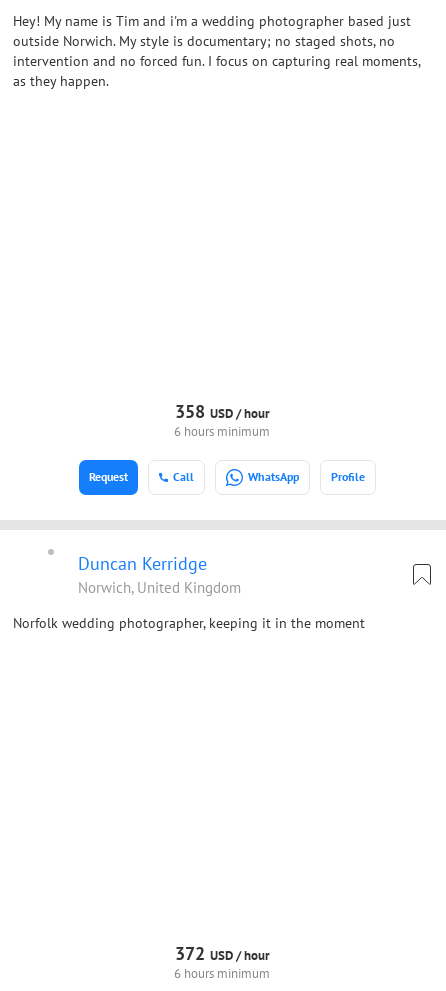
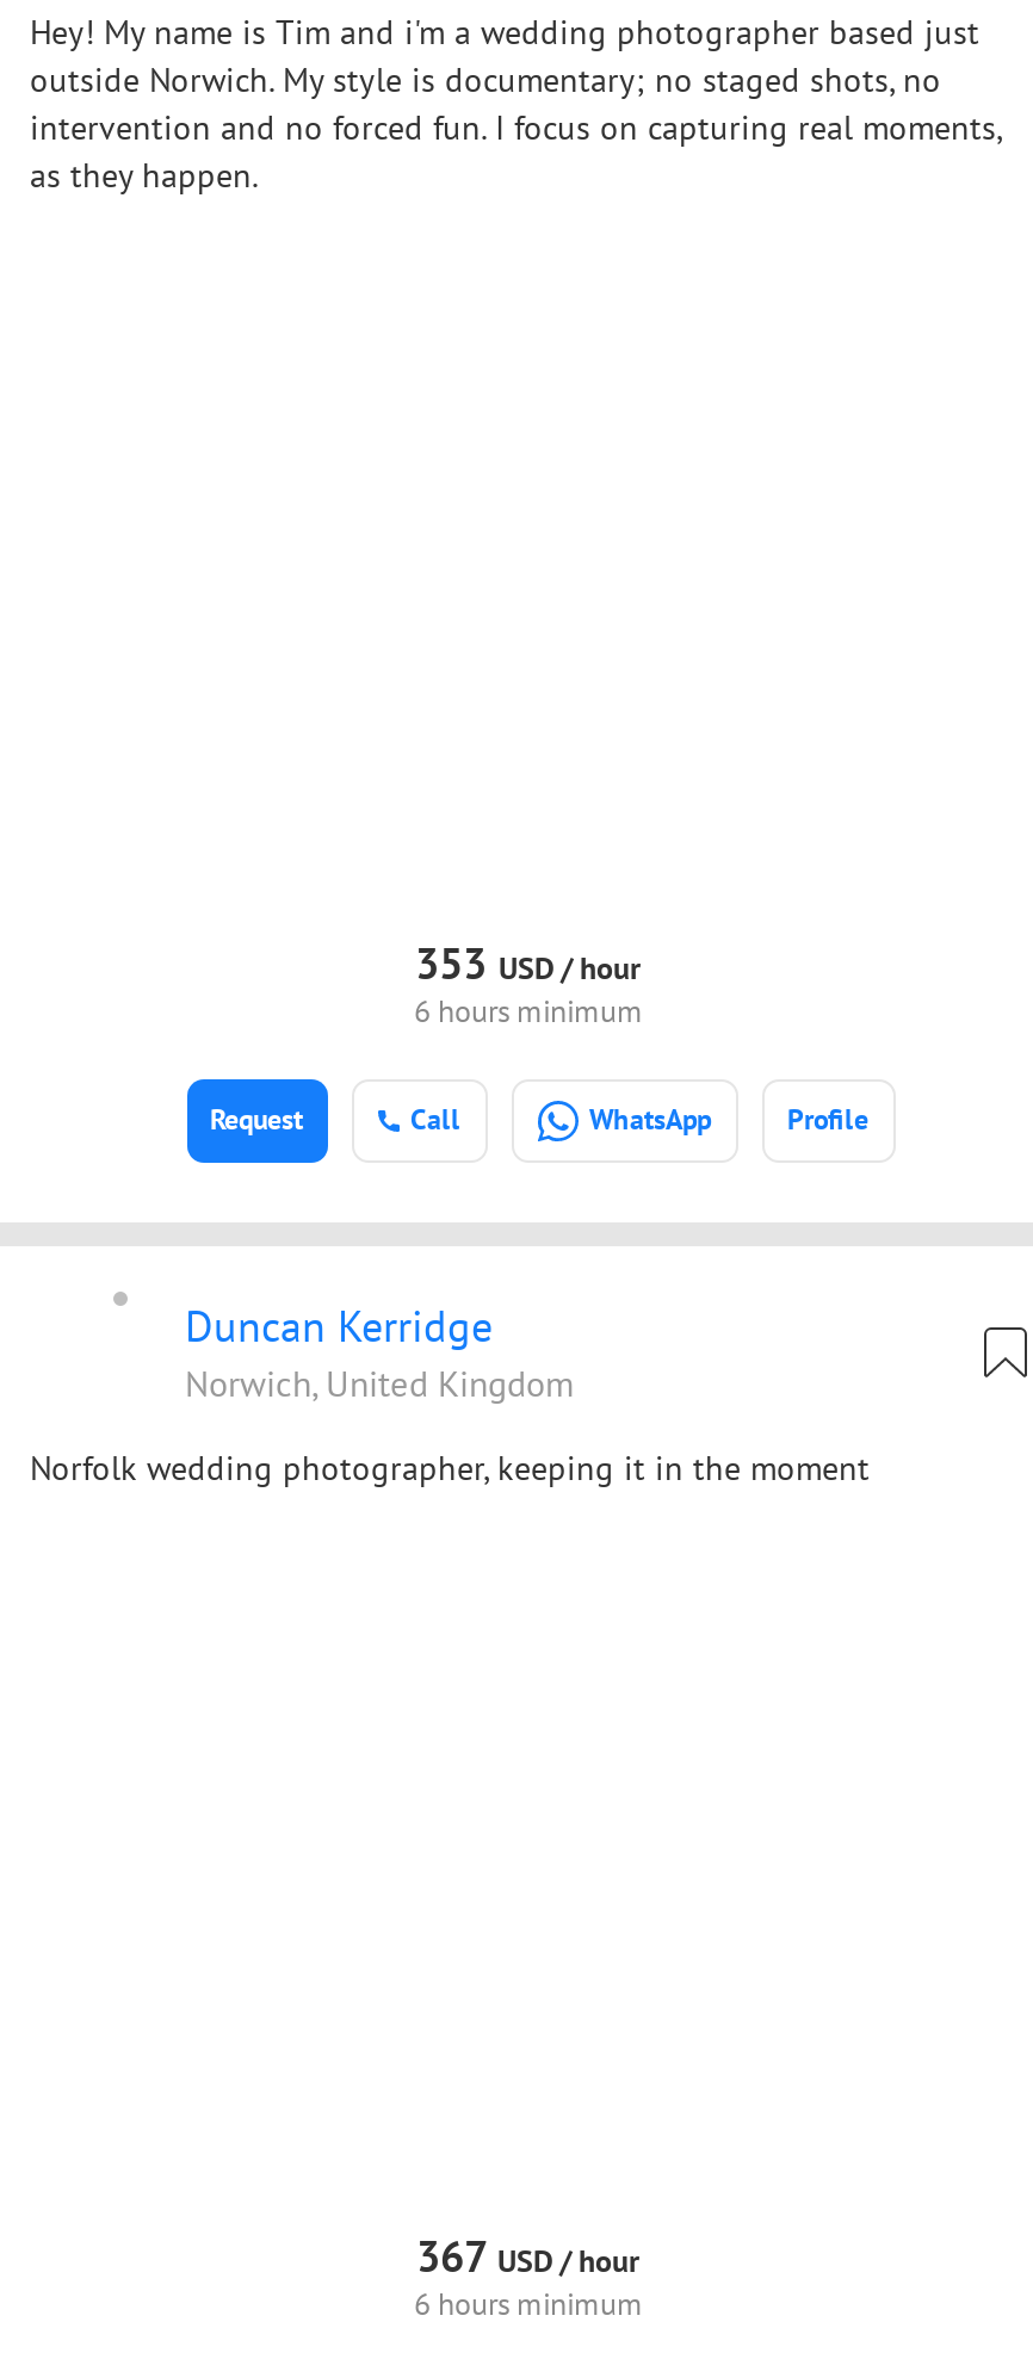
[174,400,269,423] 358 USD /hour -> [415,936,642,991] 353 USD /hour
[174,942,269,965] 372 USD /hour -> [416,2229,641,2284] 367 USD /hour

